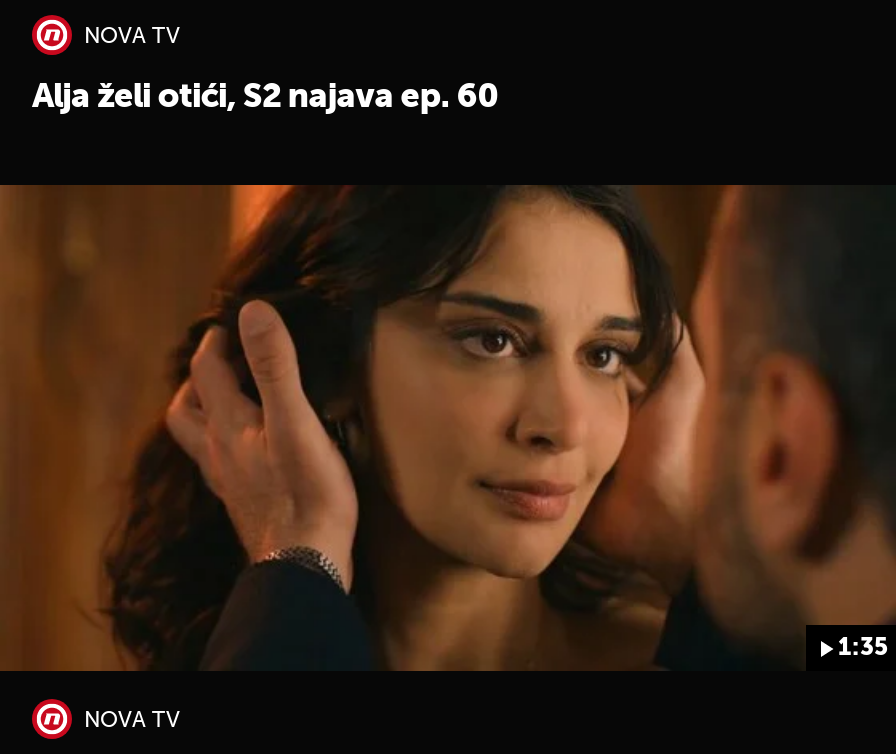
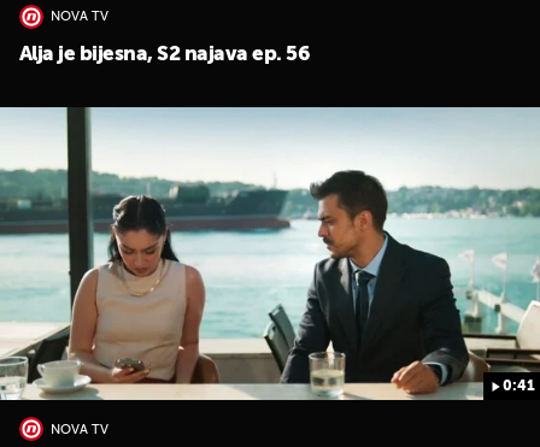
[32,81,498,115] Alja želi otići, S2 najava ep. 60 -> [19,44,310,65] Alja je bijesna, S2 najava ep. 56
[6,182,890,672] [image] | 1:35 -> [4,106,536,401] [image] | 0:41

